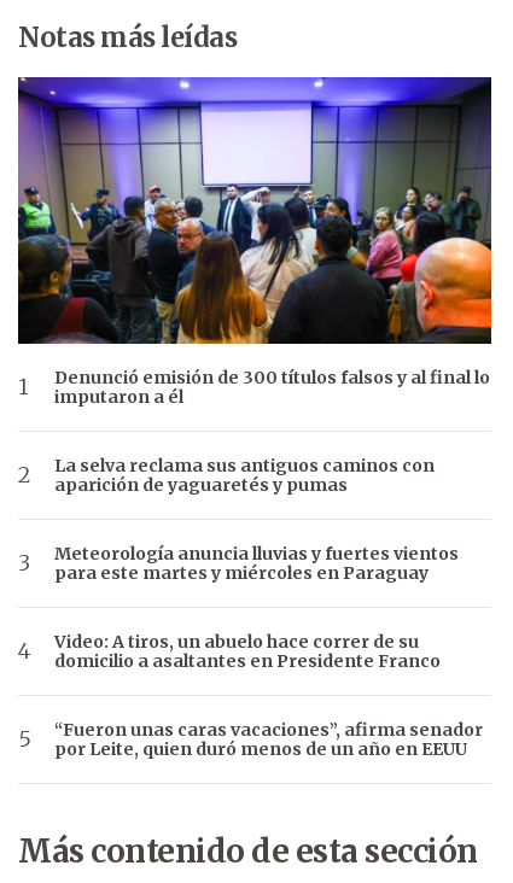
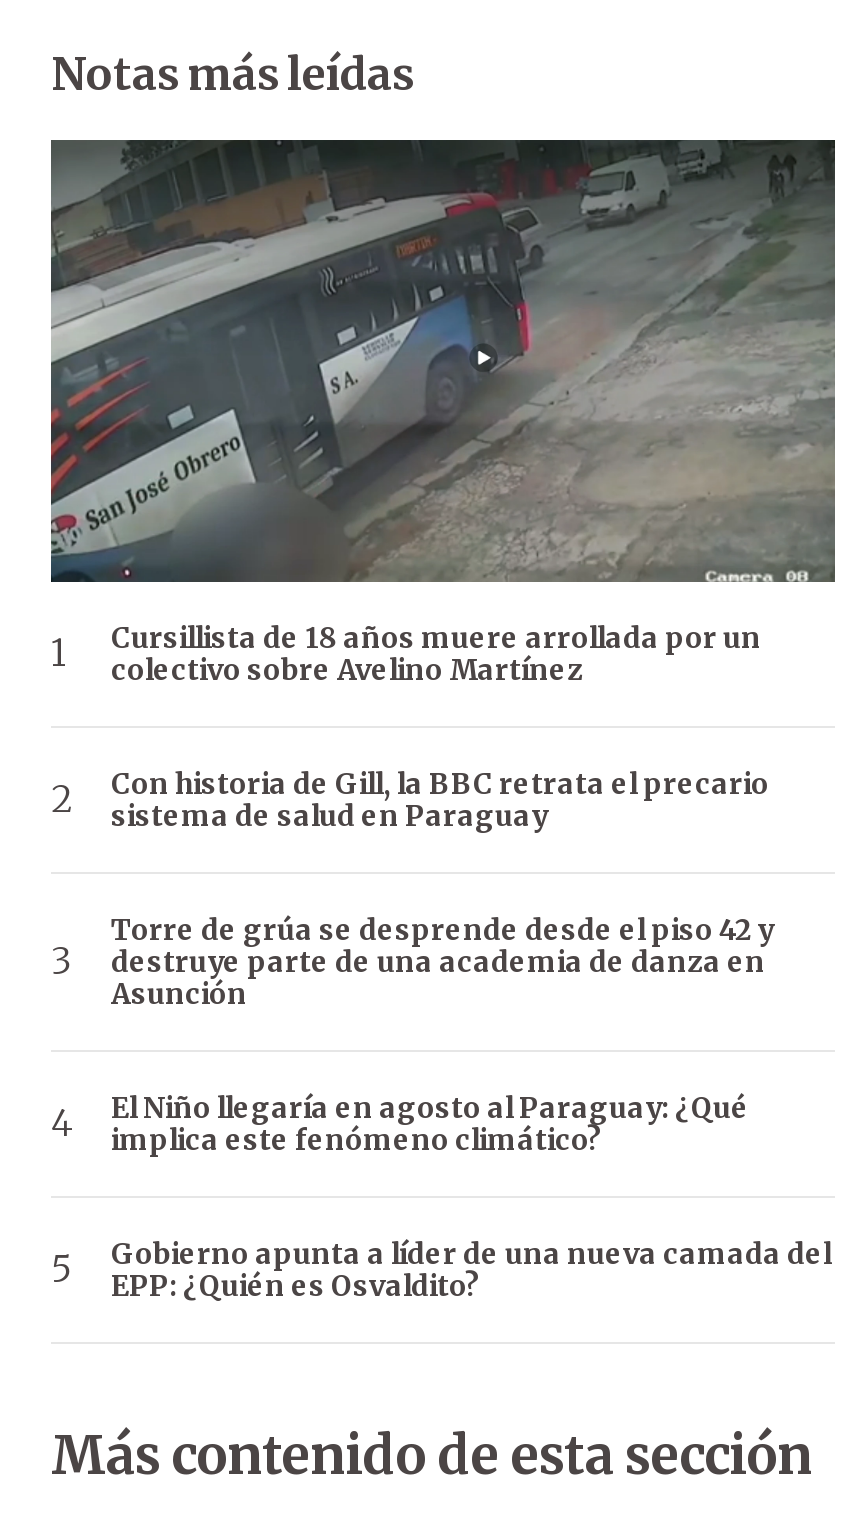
[17,76,492,408] [image] | Denunció emisión de 300 títulos falsos y al final lo | imputaron a él -> [49,138,837,688] [image] | Cursillista de 18 años muere arrollada por un | colectivo sobre Avelino Martínez
[54,455,435,496] La selva reclama sus antiguos caminos con | aparición de yaguaretés y pumas -> [111,766,769,834] Con historia de Gill, la BBC retrata el precario | sistema de salud en Paraguay
[54,543,459,584] Meteorología anuncia lluvias y fuertes vientos | para este martes y miércoles en Paraguay -> [111,912,773,1012] Torre de grúa se desprende desde el piso 42 y | destruye parte de una academia de danza en | Asunción
[54,631,441,672] Video: A tiros, un abuelo hace correr de su | domicilio a asaltantes en Presidente Franco -> [111,1090,749,1158] El Niño llegaría en agosto al Paraguay: ¿Qué | implica este fenómeno climático?
[54,719,483,760] “Fueron unas caras vacaciones”, afirma senador | por Leite, quien duró menos de un año en EEUU -> [111,1236,831,1304] Gobierno apunta a líder de una nueva camada del | EPP: ¿Quién es Osvaldito?

